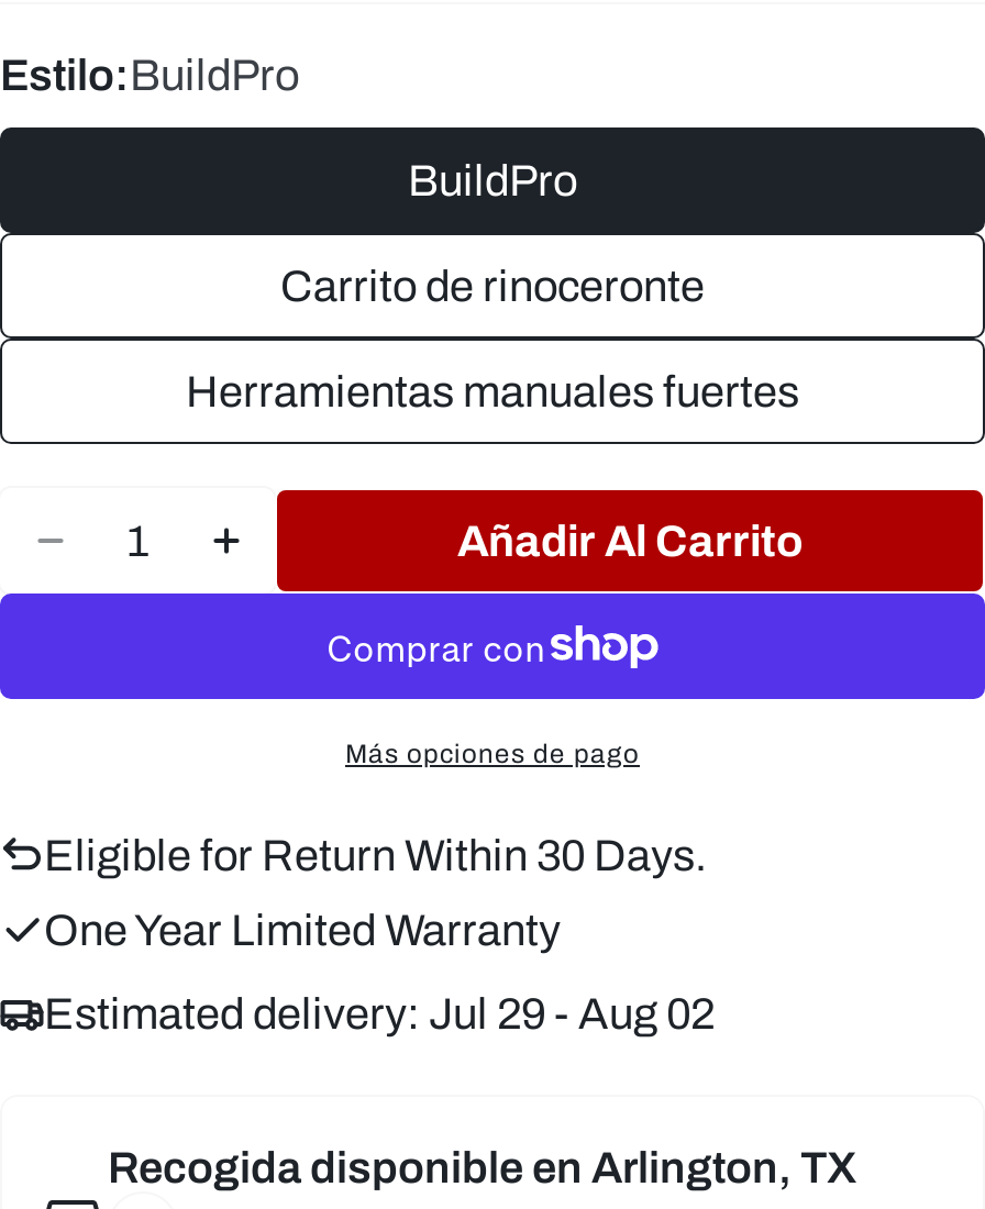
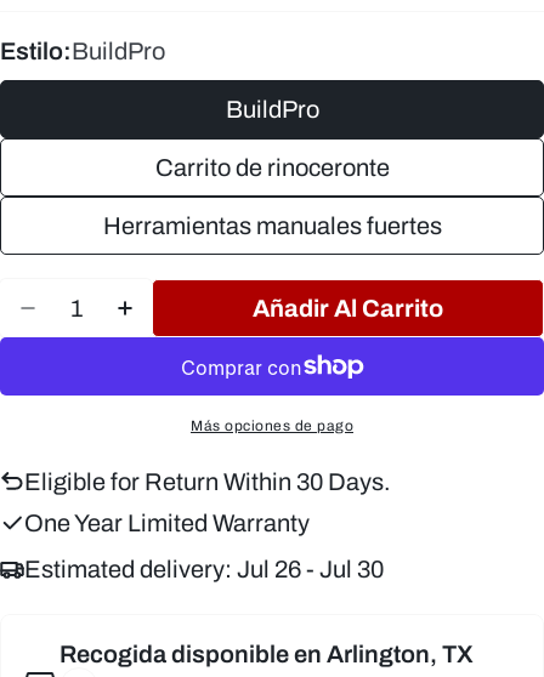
[44,990,715,1038] Estimated delivery: Jul 29 - Aug 02 -> [24,556,384,583] Estimated delivery: Jul 26 - Jul 30

